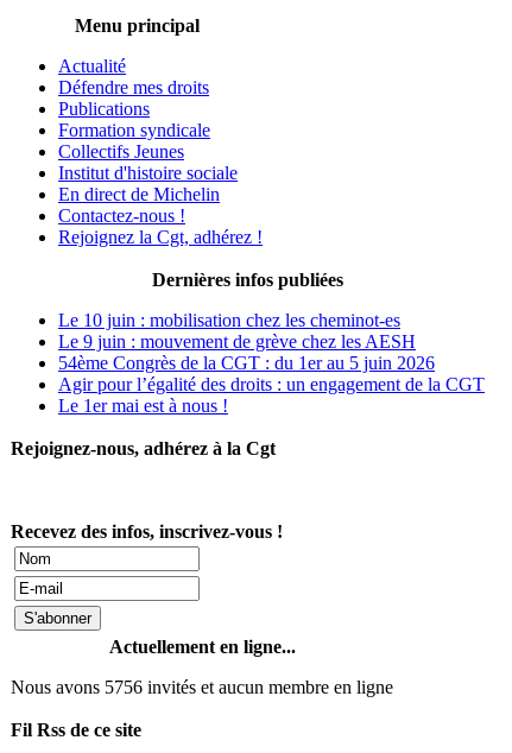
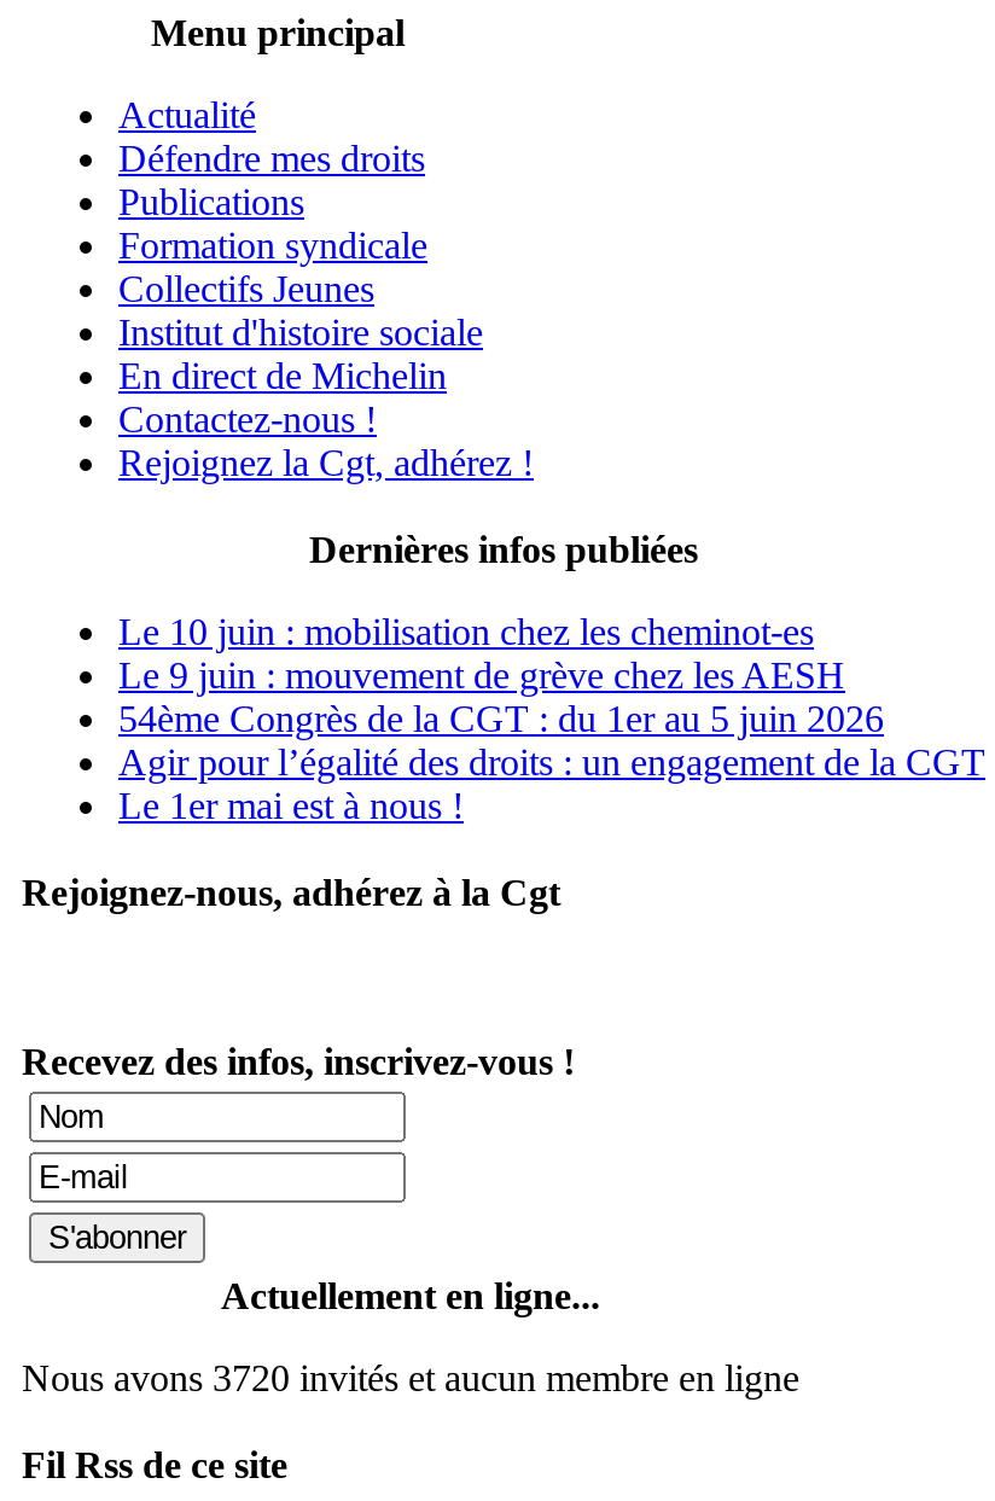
[11,677,393,697] Nous avons 5756 invités et aucun membre en ligne -> [22,1357,799,1398] Nous avons 3720 invités et aucun membre en ligne

